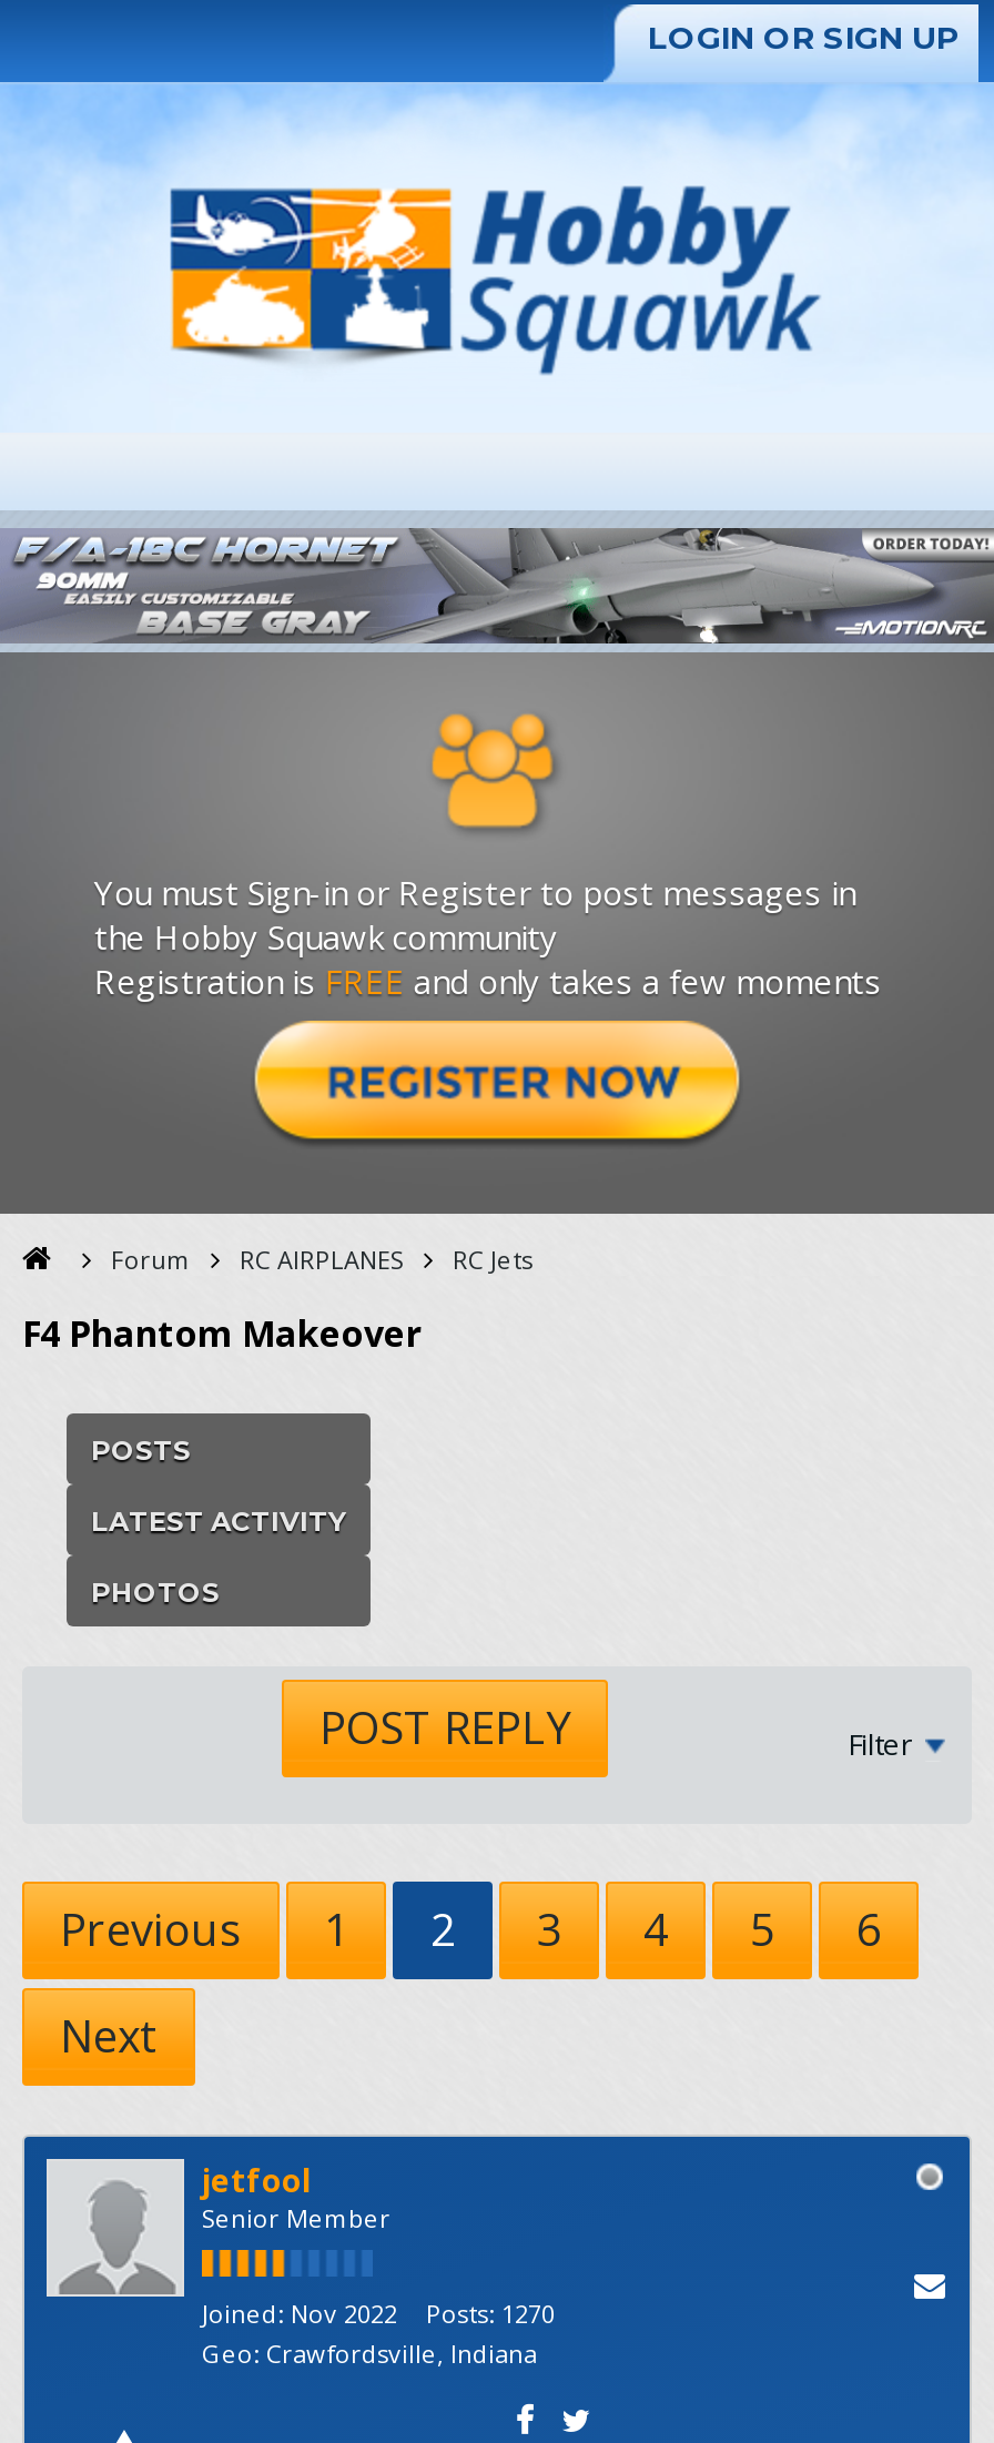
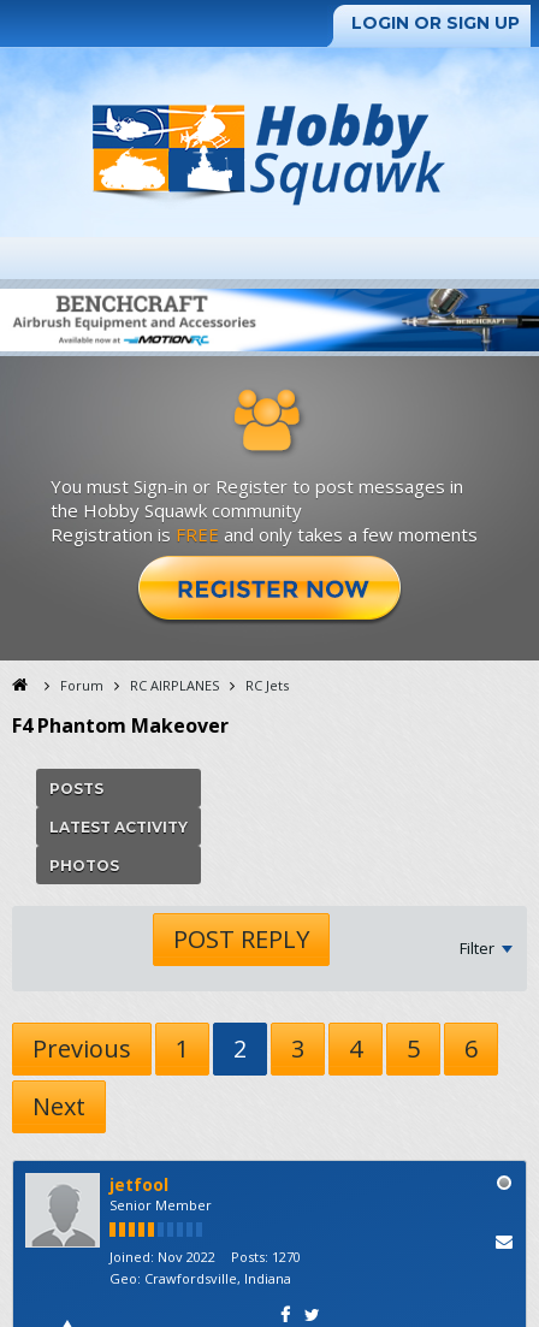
[7,526,987,646] [image] -> [4,288,535,353] [image]

